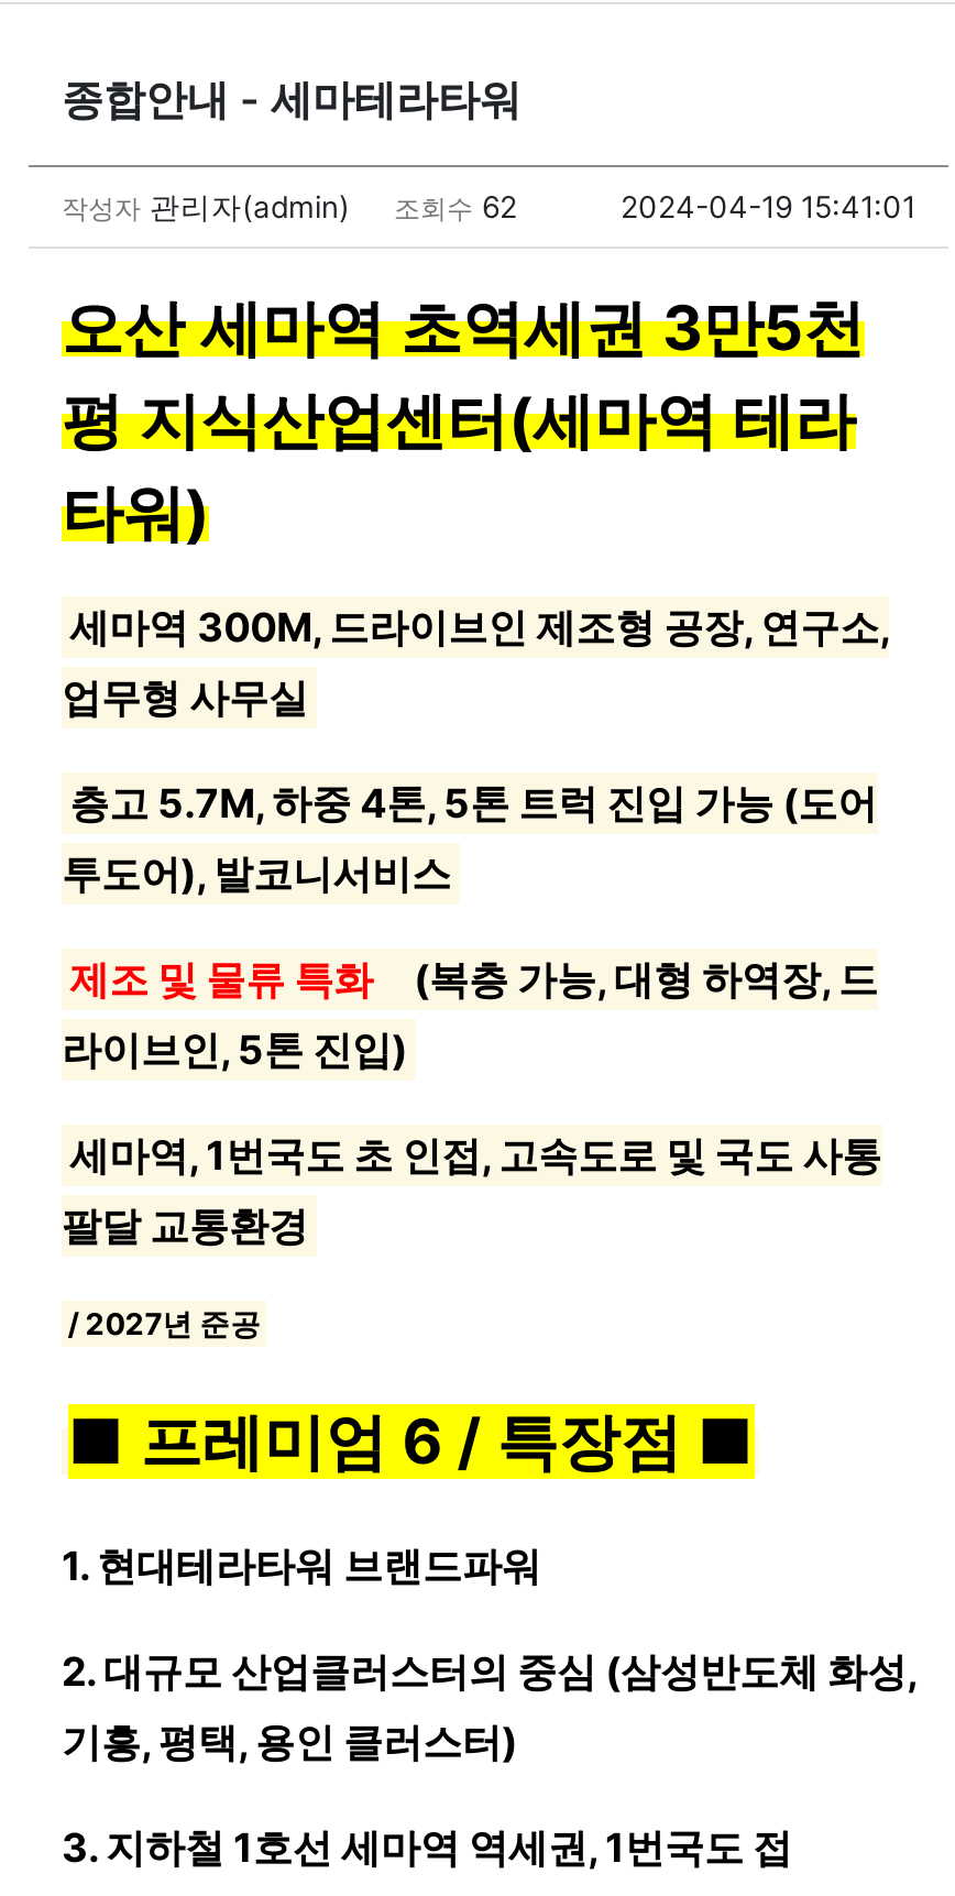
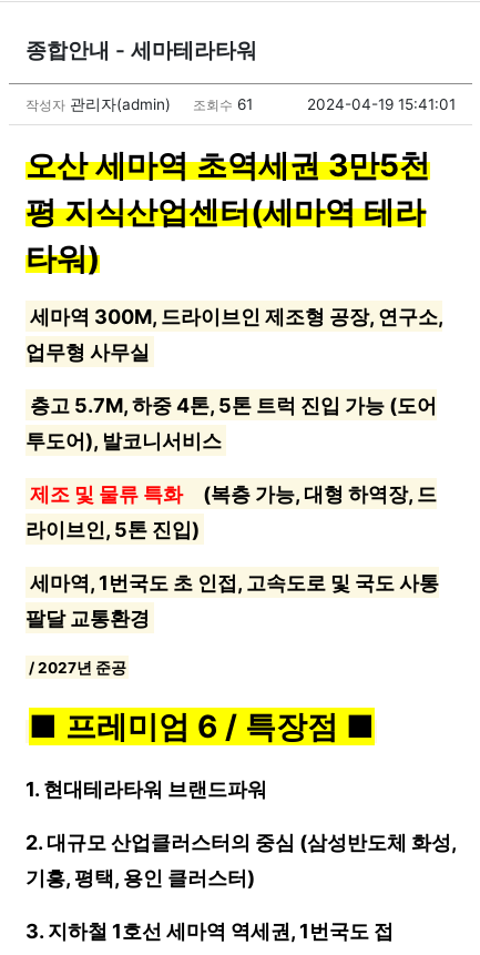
[62,188,517,223] 작성자 관리자(admin) 조회수 62 -> [25,95,253,113] 작성자 관리자(admin) 조회수 61

